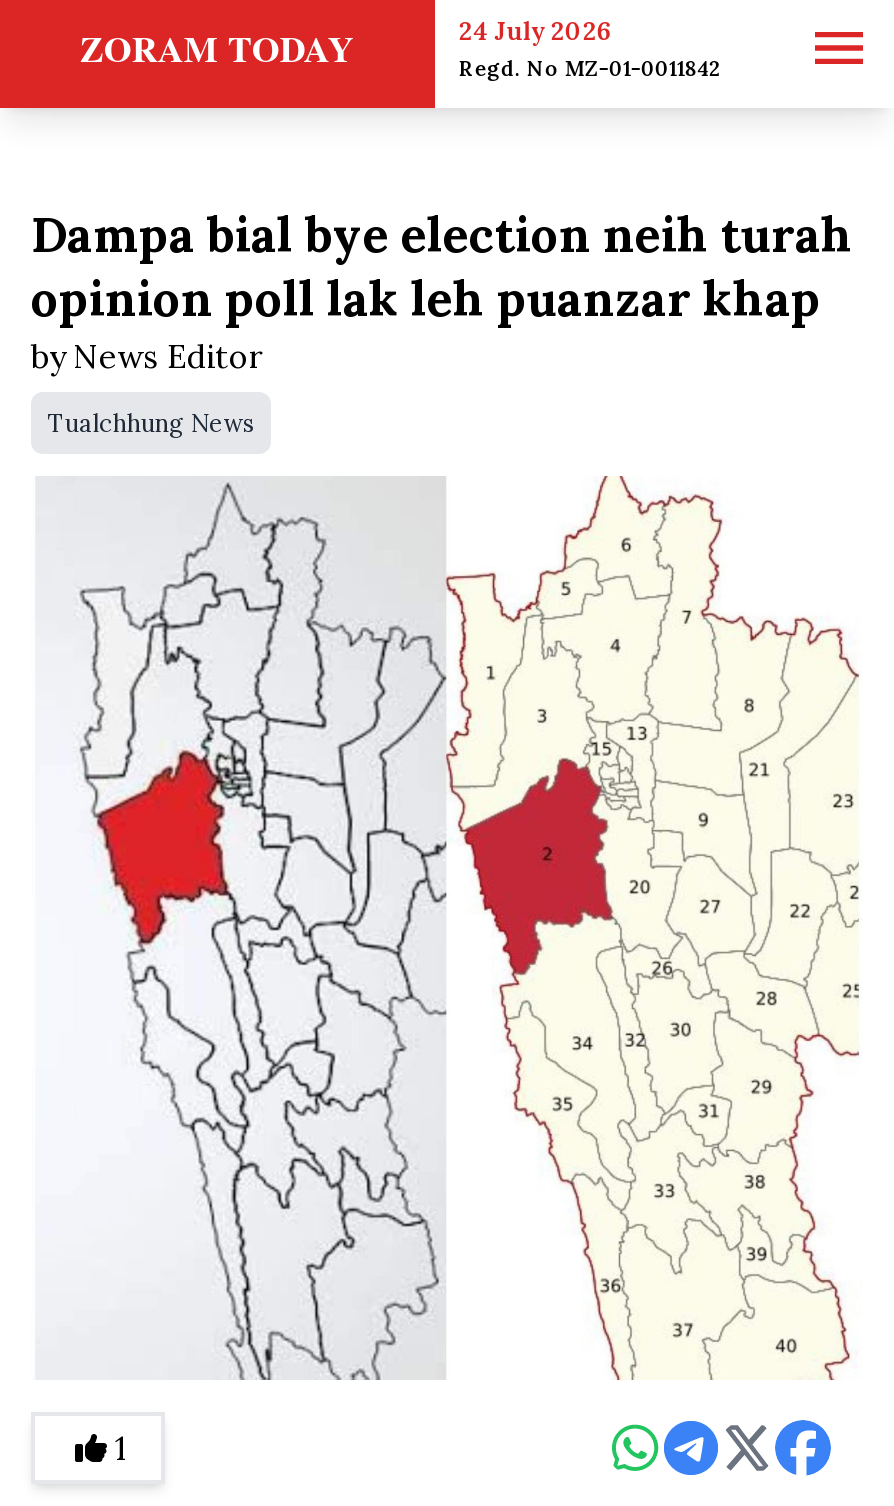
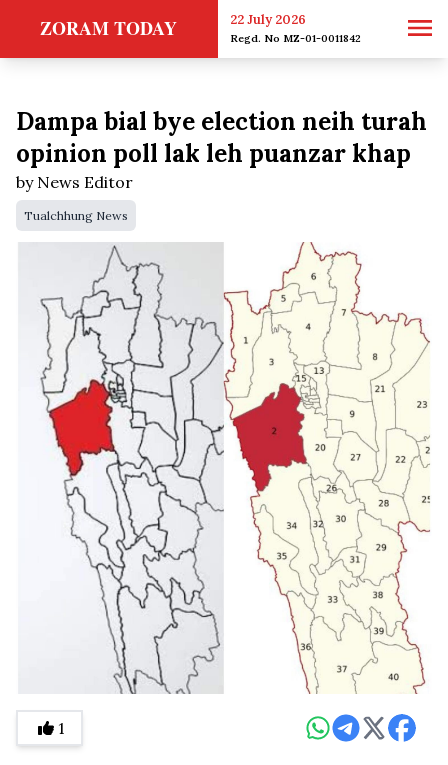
[459,14,613,48] 24 July 2026 -> [230,11,306,28] 22 July 2026

